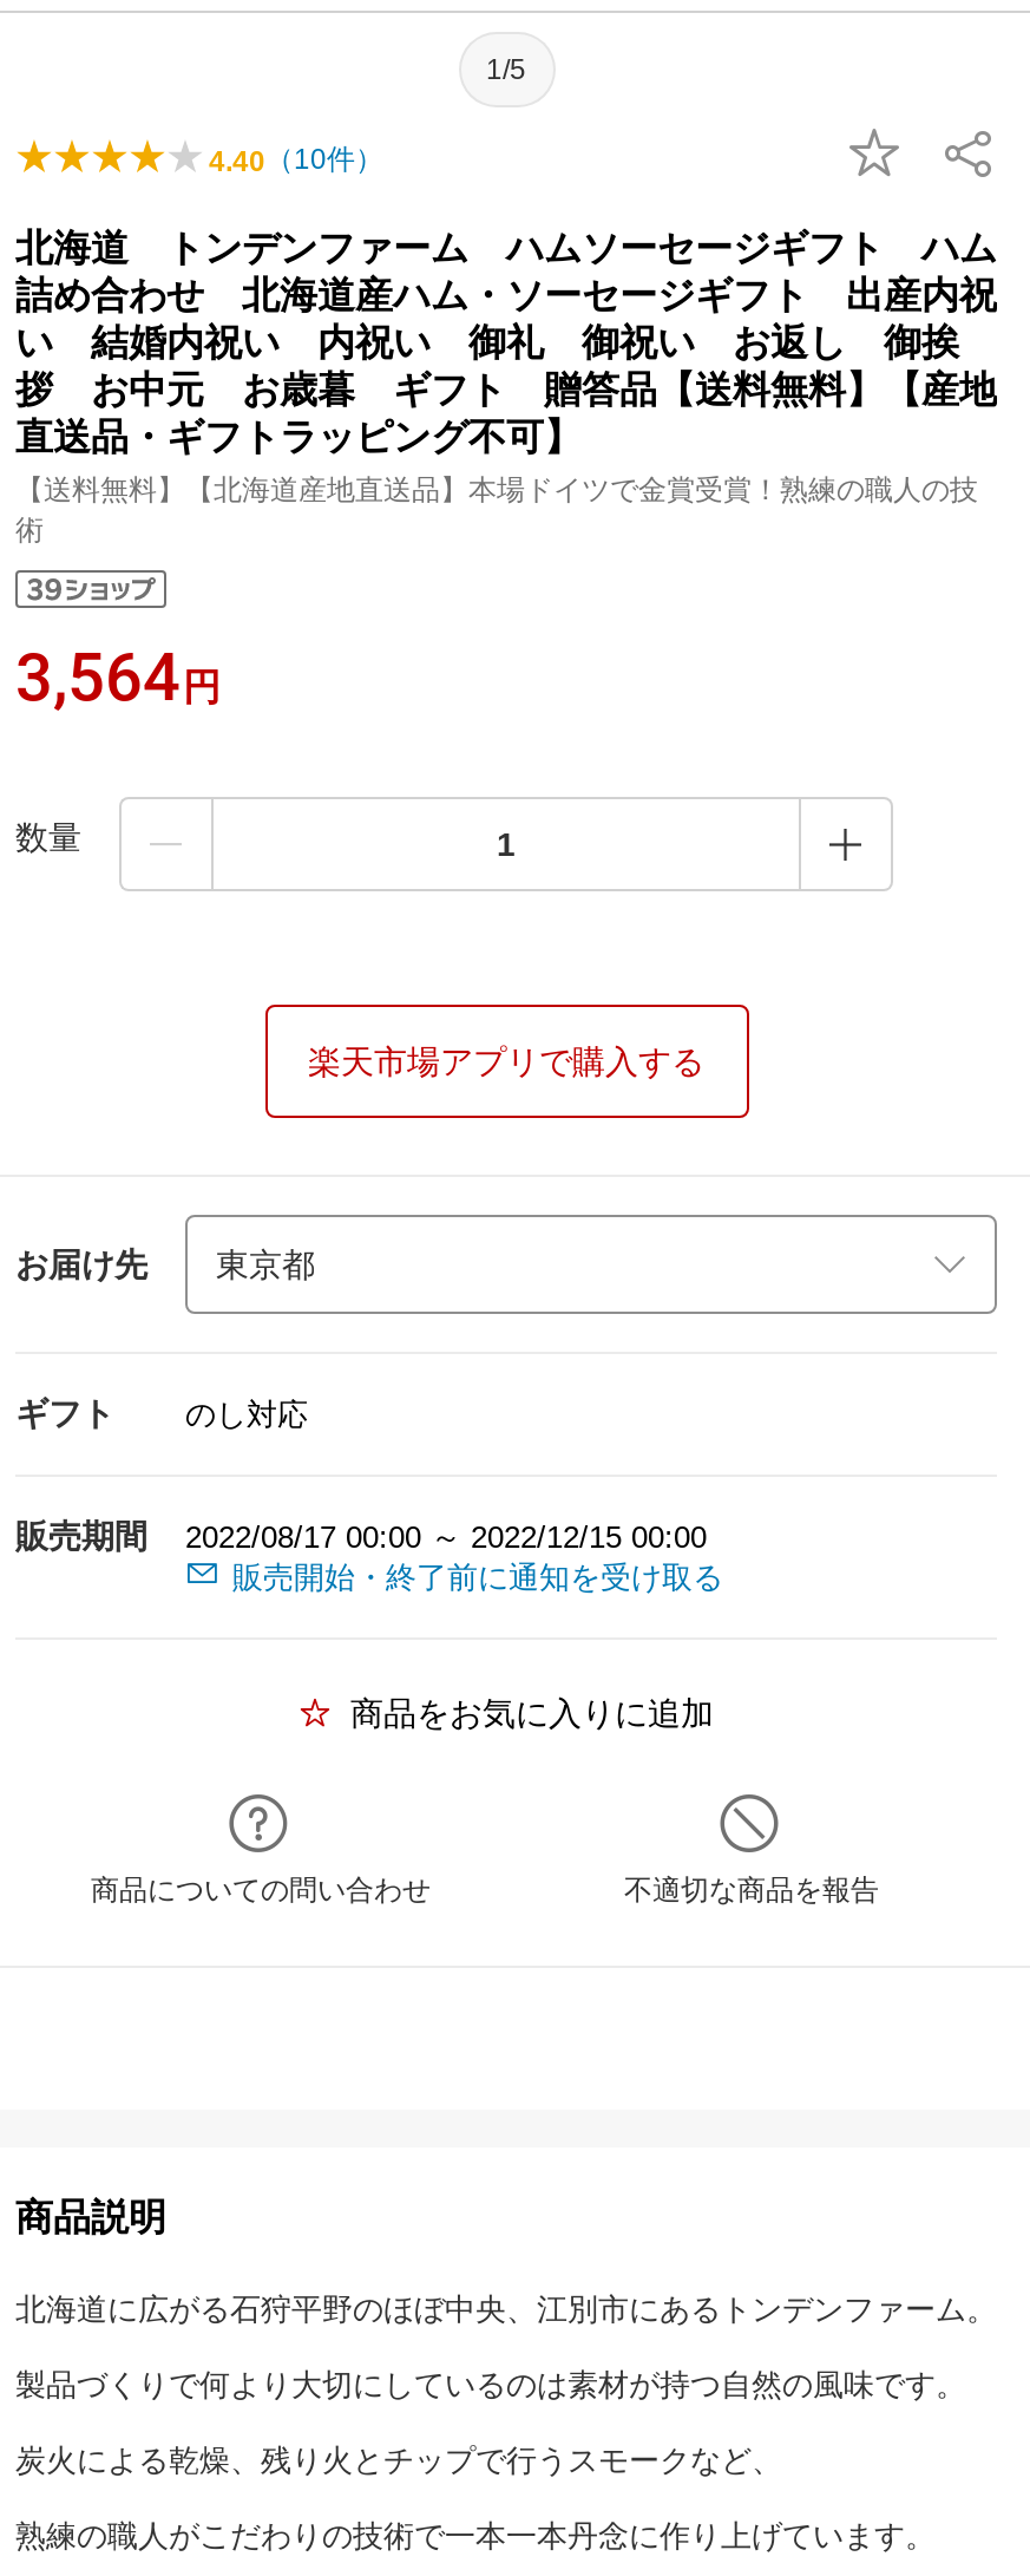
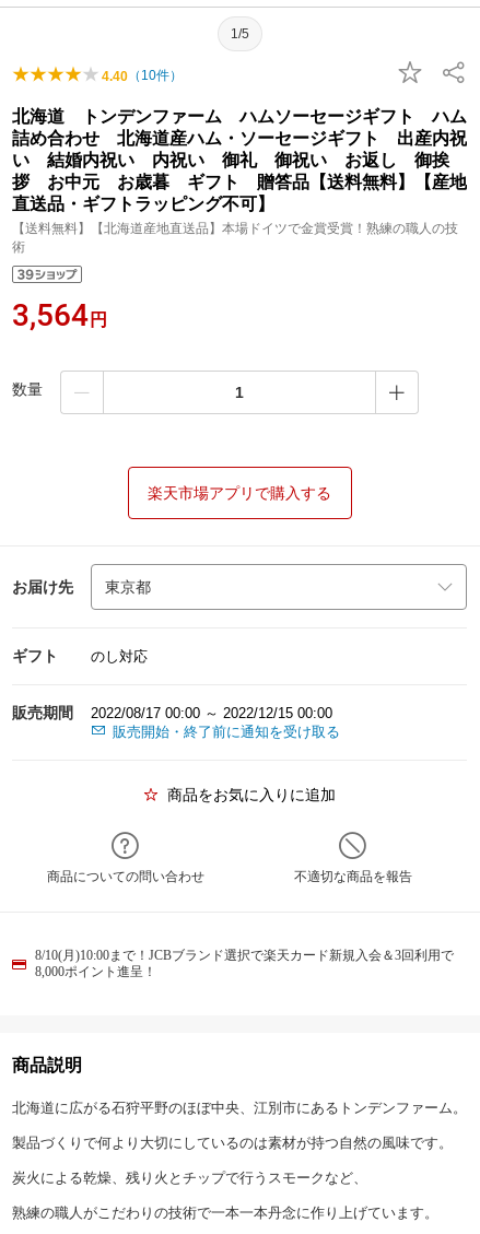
none -> [35,948,454,979] 8/10(月)10:00まで！JCBブランド選択で楽天カード新規入会＆3回利用で | 8,000ポイント進呈！

